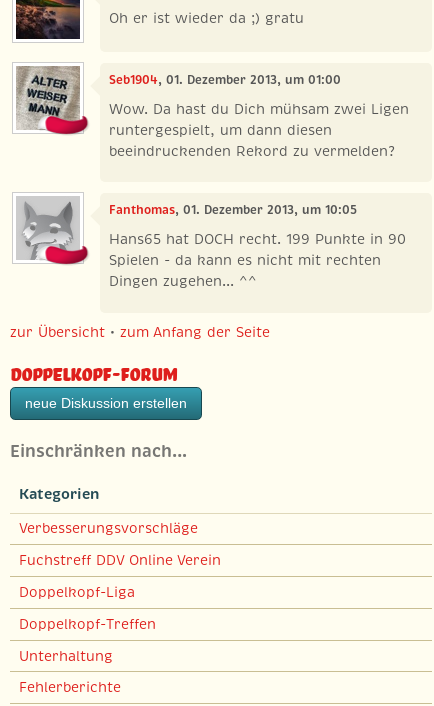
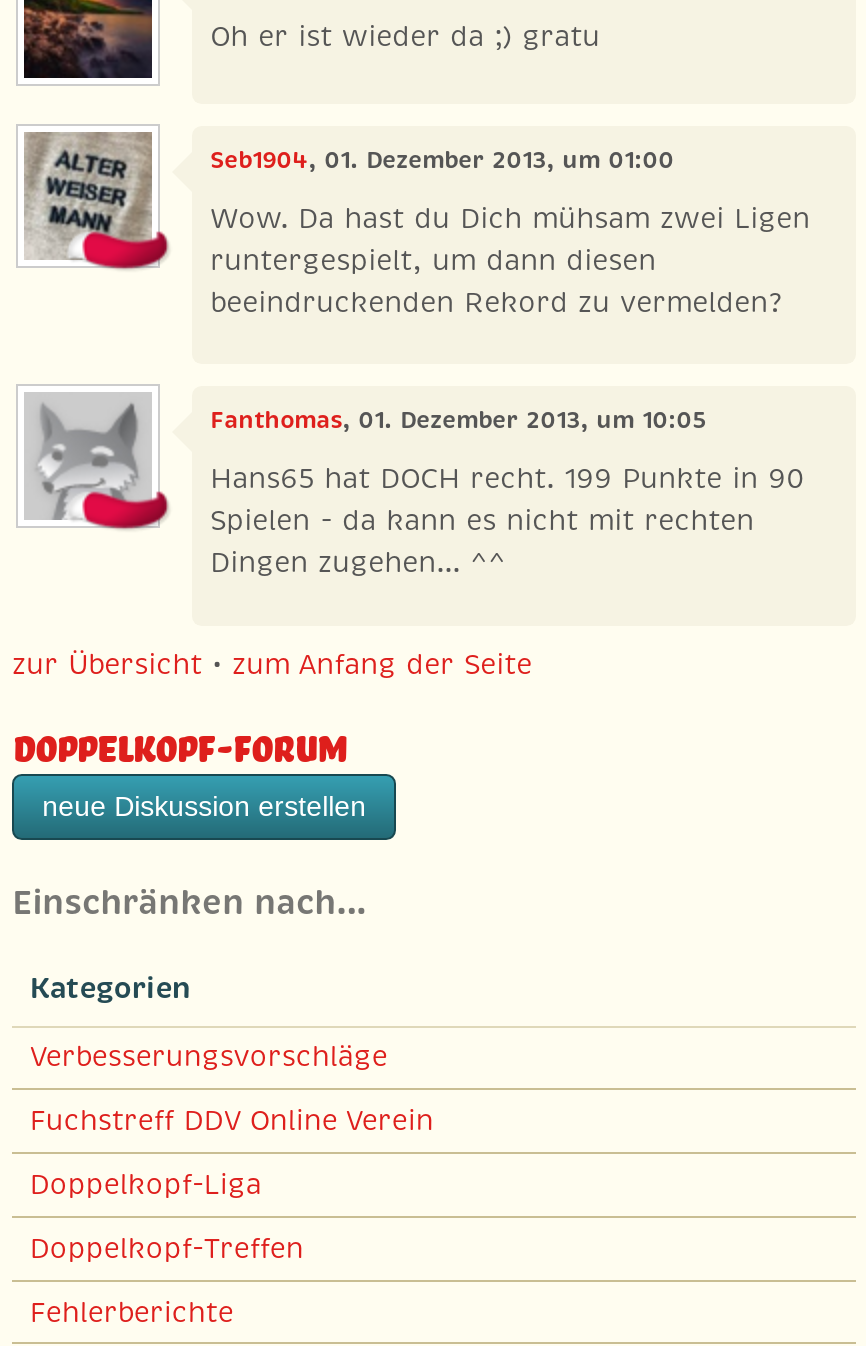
[19,646,113,664] Unterhaltung -> none

